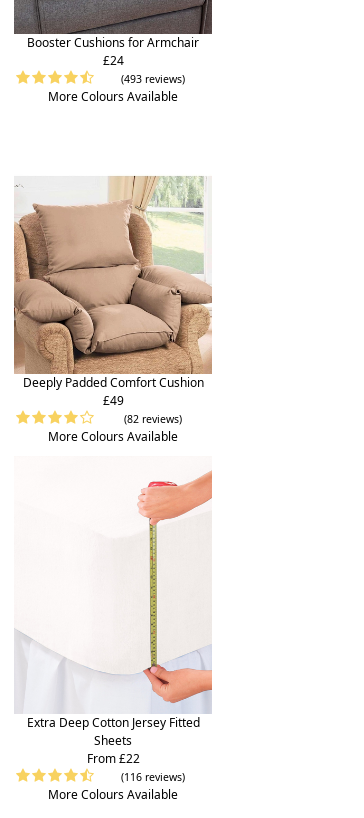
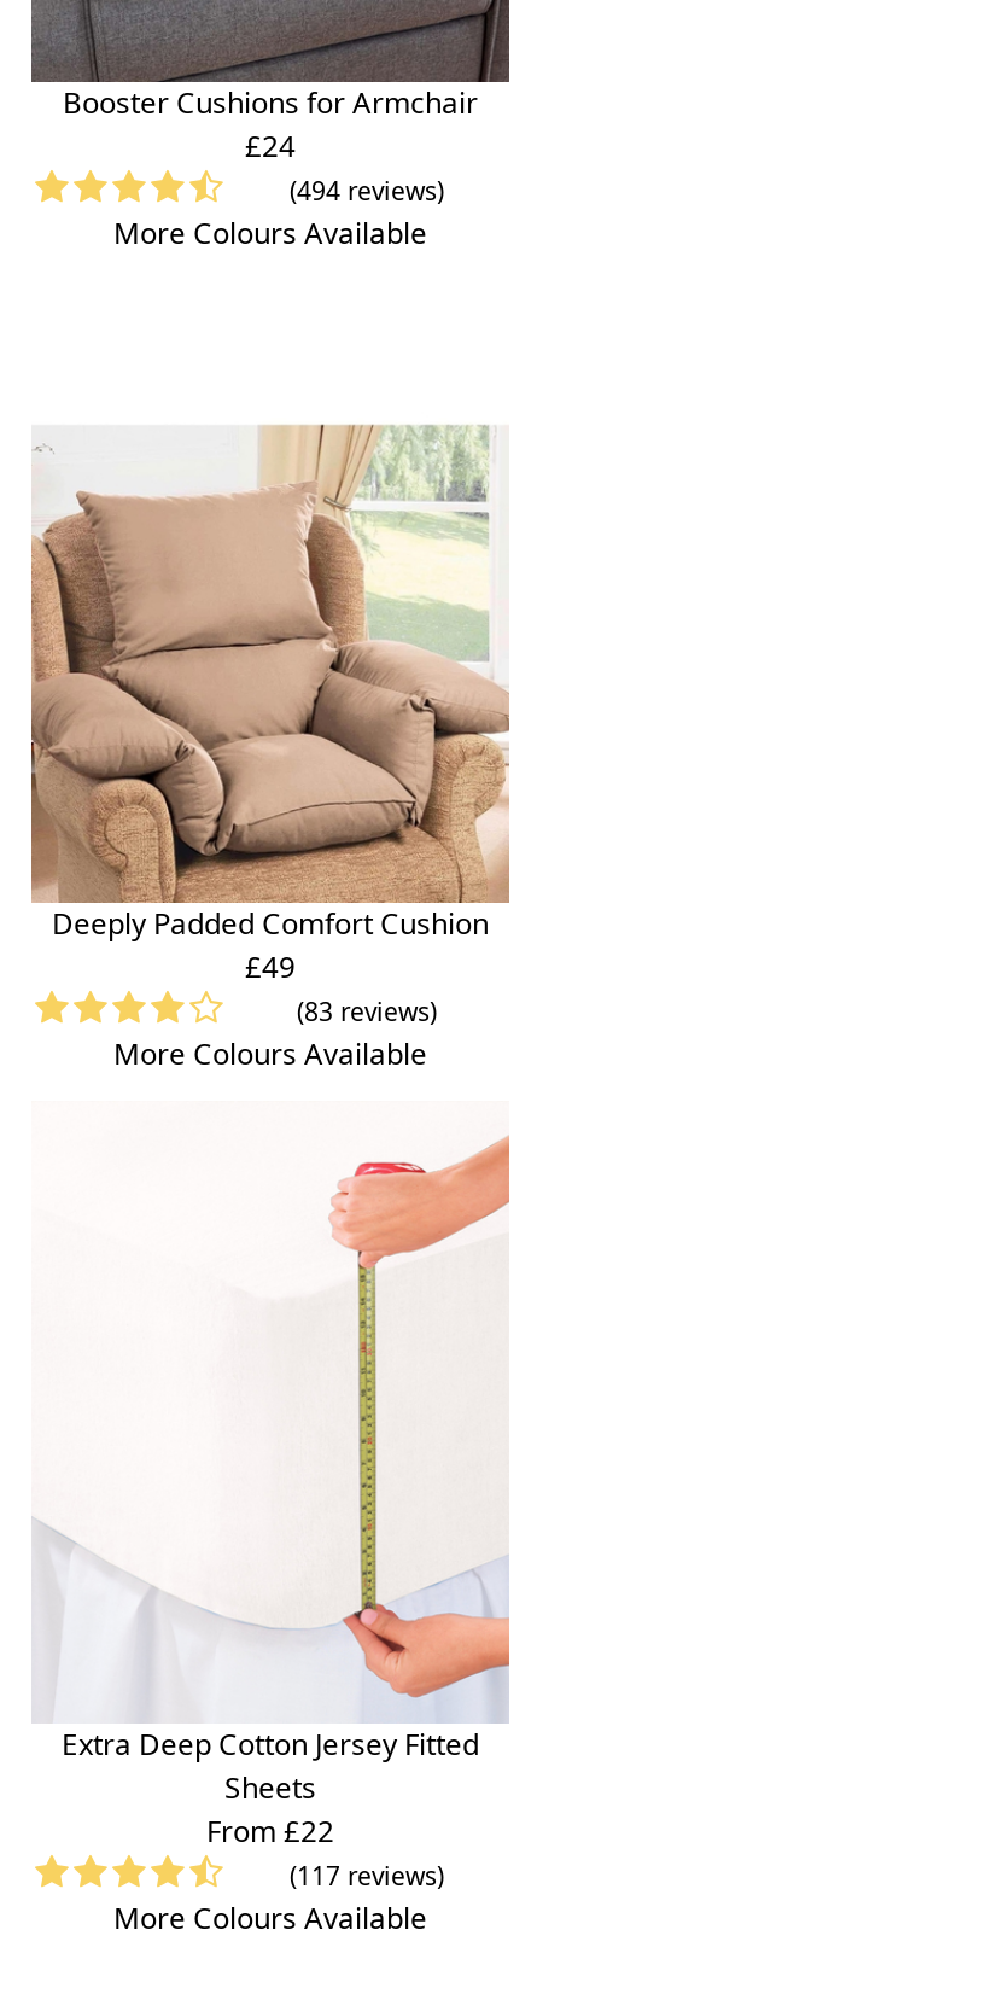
[121,71,185,85] (493 reviews) -> [290,173,444,206] (494 reviews)
[124,412,182,426] (82 reviews) -> [297,994,437,1028] (83 reviews)
[121,770,185,784] (116 reviews) -> [290,1859,444,1892] (117 reviews)

